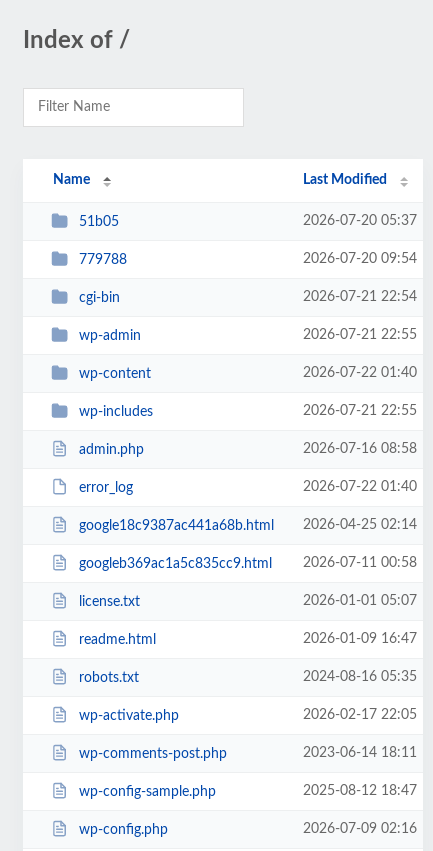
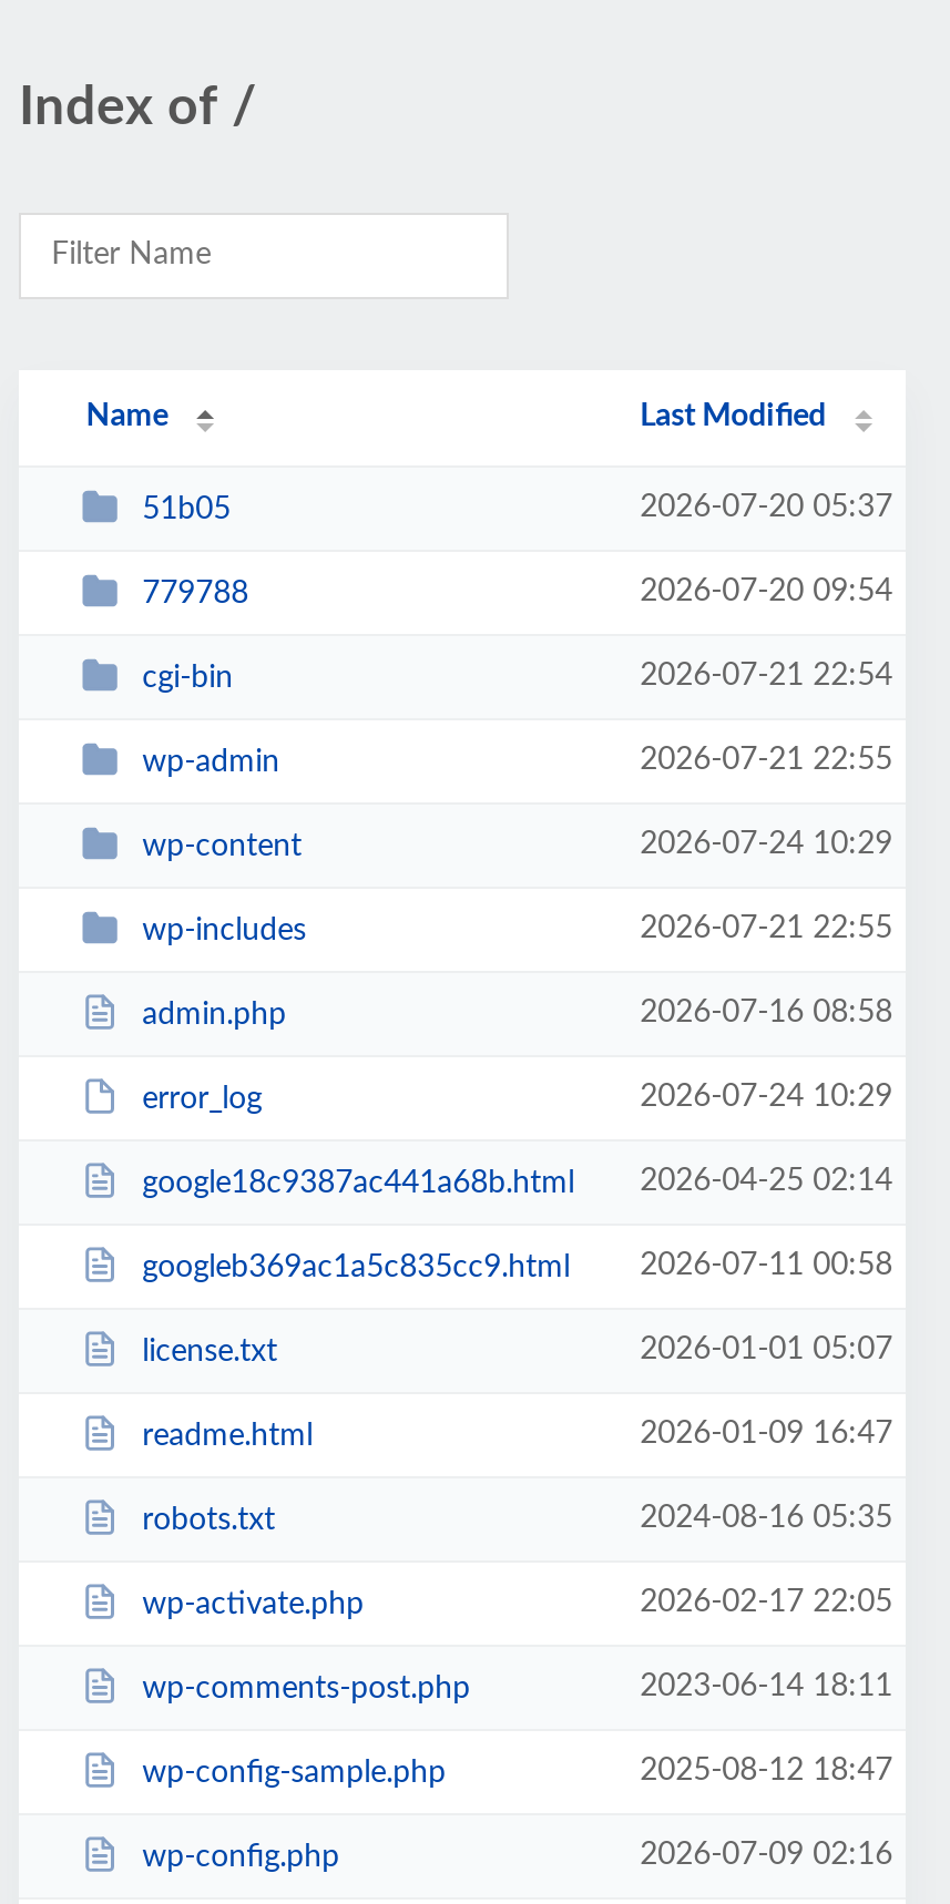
[303,366,417,380] 2026-07-22 01:40 -> [640,829,893,860] 2026-07-24 10:29
[303,480,417,494] 2026-07-22 01:40 -> [640,1082,893,1113] 2026-07-24 10:29

